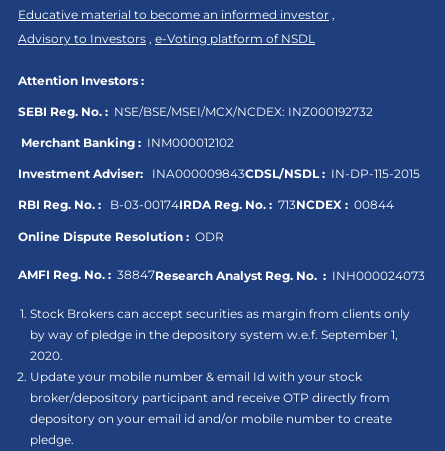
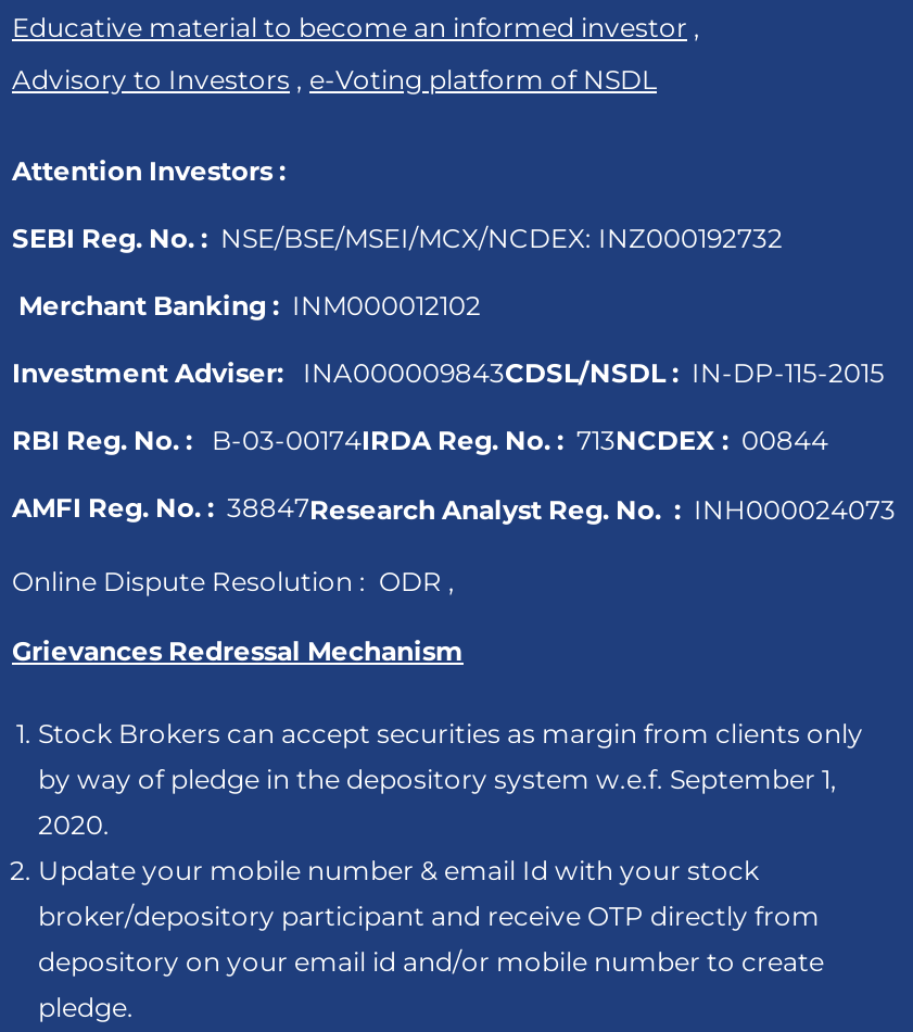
[18,229,224,244] Online Dispute Resolution : ODR -> none
moved [18,267,425,283] -> [12,491,896,525]: AMFI Reg. No. : 38847Research Analyst Reg. No. : INH000024073
none -> [12,564,464,667] Online Dispute Resolution : ODR , | Grievances Redressal Mechanism

